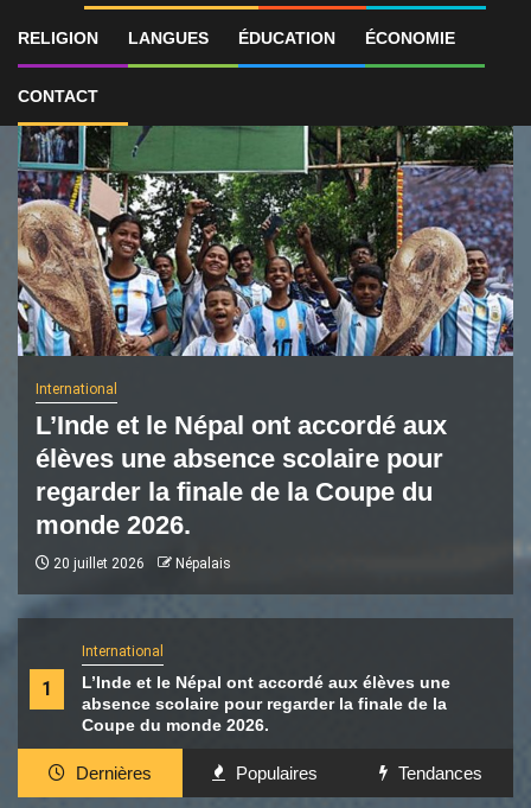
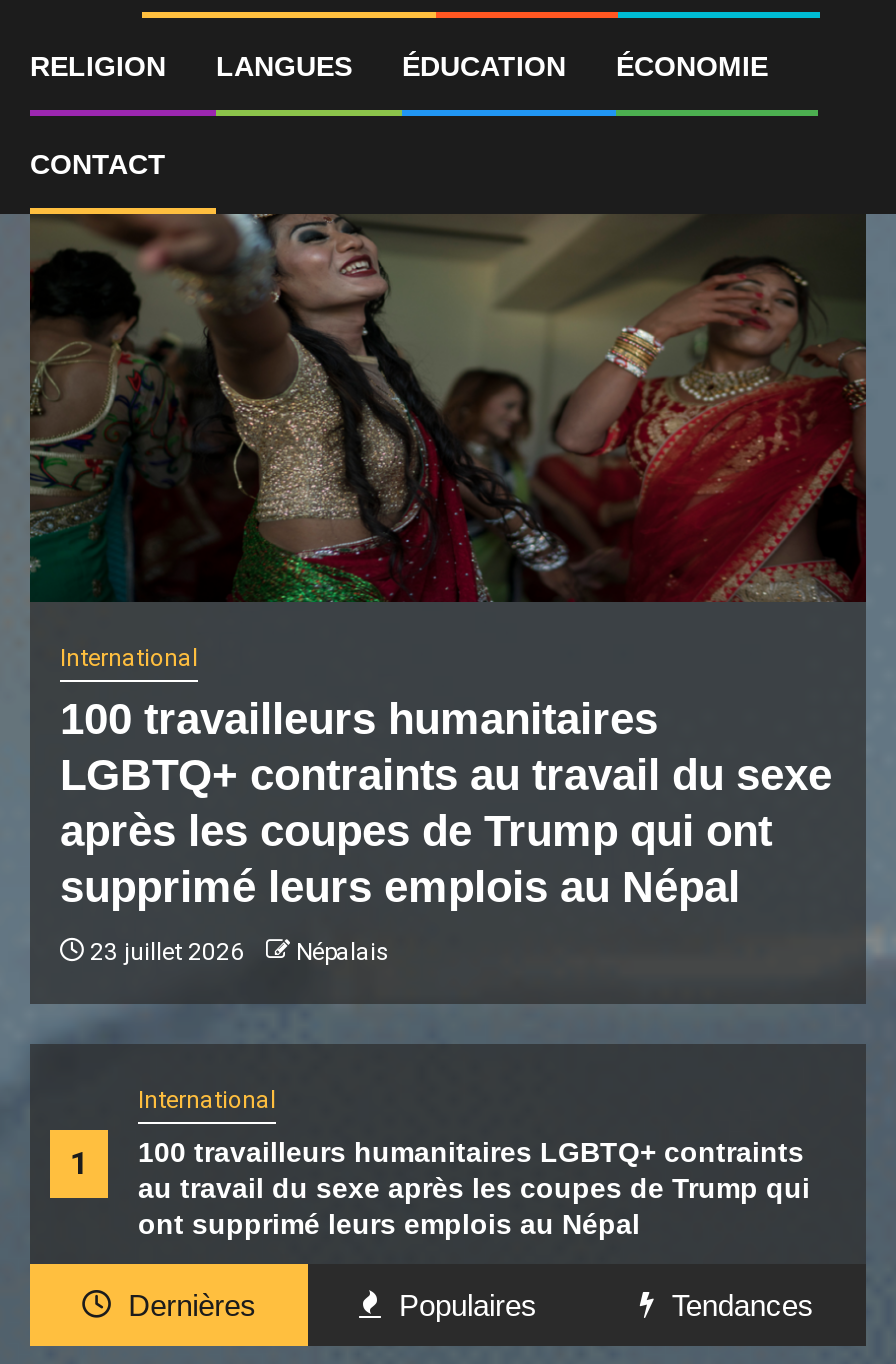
[17,125,514,357] [image] -> [28,214,868,602] [image]
[36,411,447,540] L’Inde et le Népal ont accordé aux | élèves une absence scolaire pour | regarder la finale de la Coupe du | monde 2026. -> [60,694,832,912] 100 travailleurs humanitaires | LGBTQ+ contraints au travail du sexe | après les coupes de Trump qui ont | supprimé leurs emplois au Népal
[50,555,231,572] 20 juillet 2026 Népalais -> [84,938,390,966] 23 juillet 2026 Népalais
[82,673,450,734] L’Inde et le Népal ont accordé aux élèves une | absence scolaire pour regarder la finale de la | Coupe du monde 2026. -> [138,1136,810,1240] 100 travailleurs humanitaires LGBTQ+ contraints | au travail du sexe après les coupes de Trump qui | ont supprimé leurs emplois au Népal

